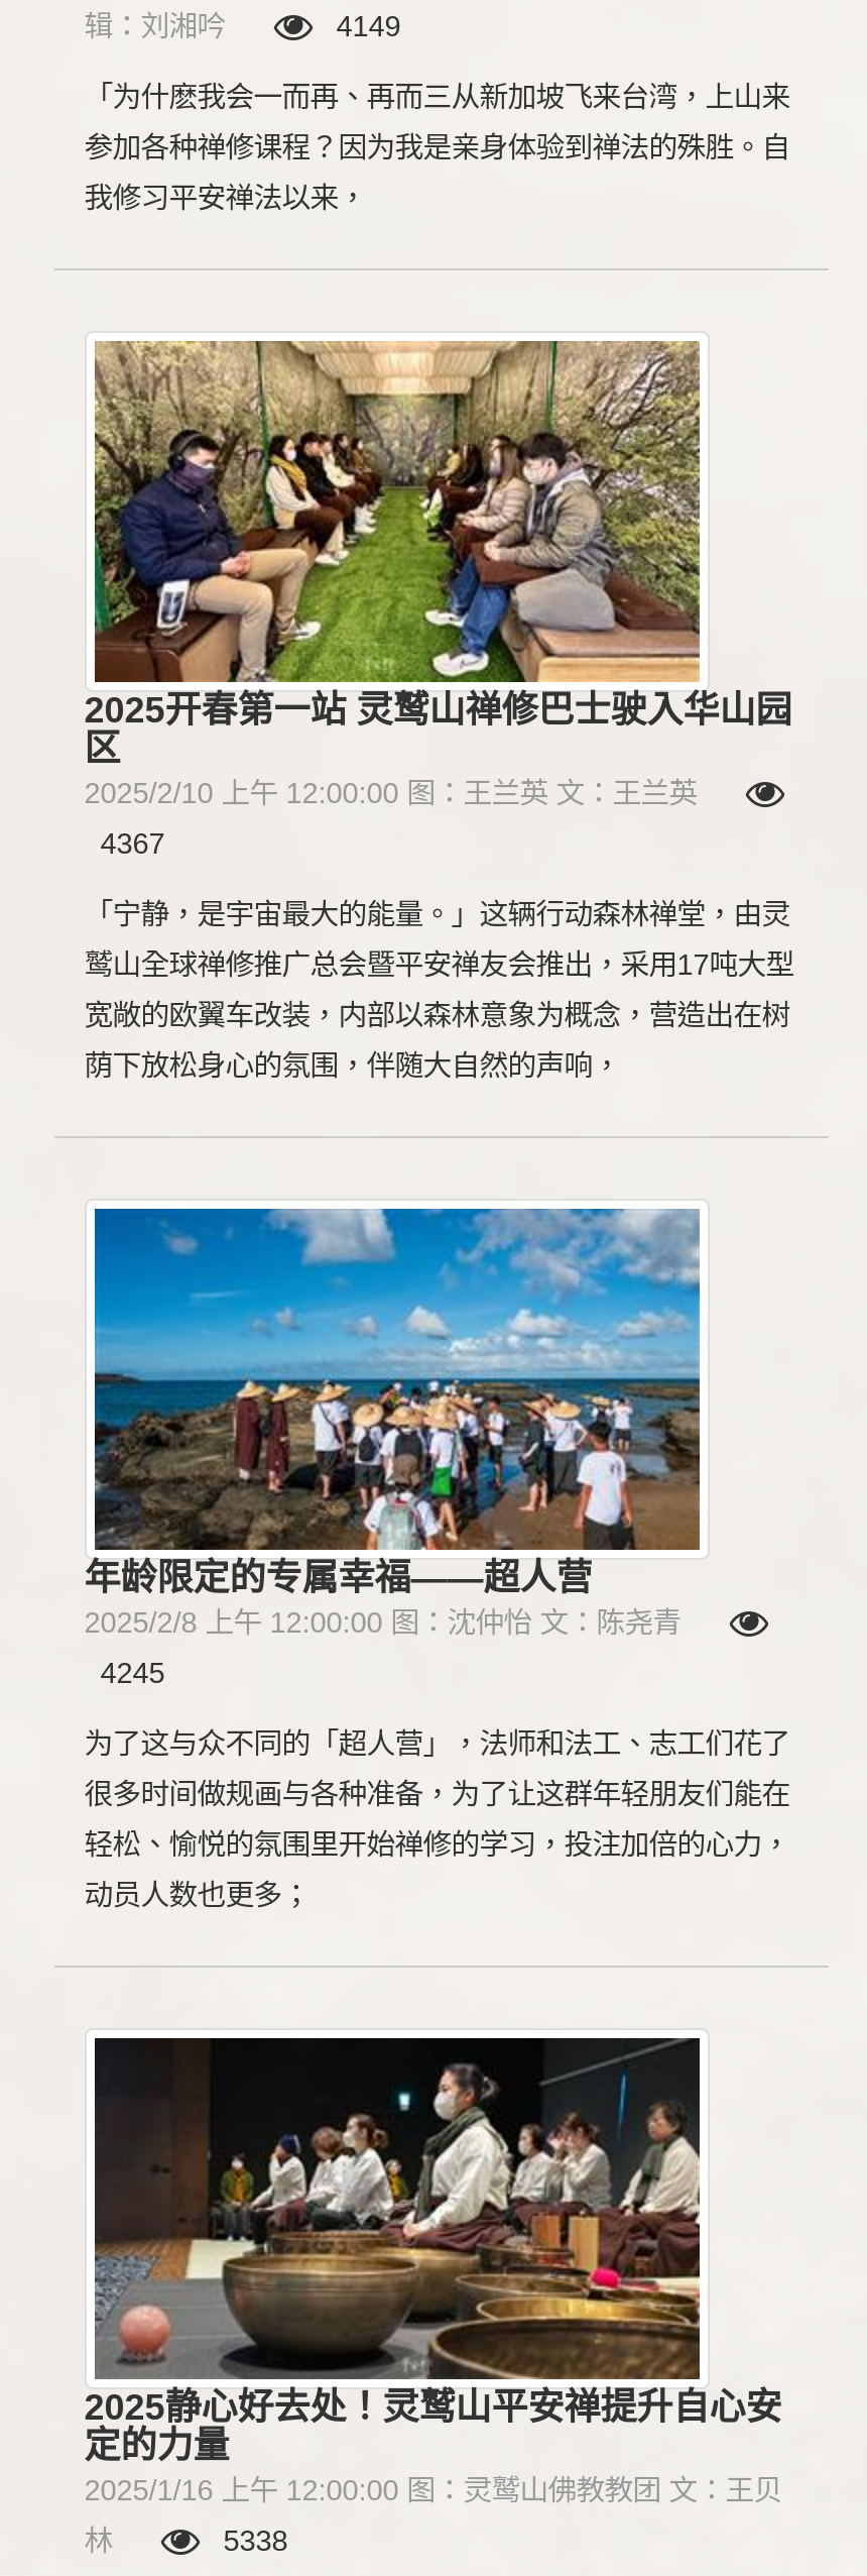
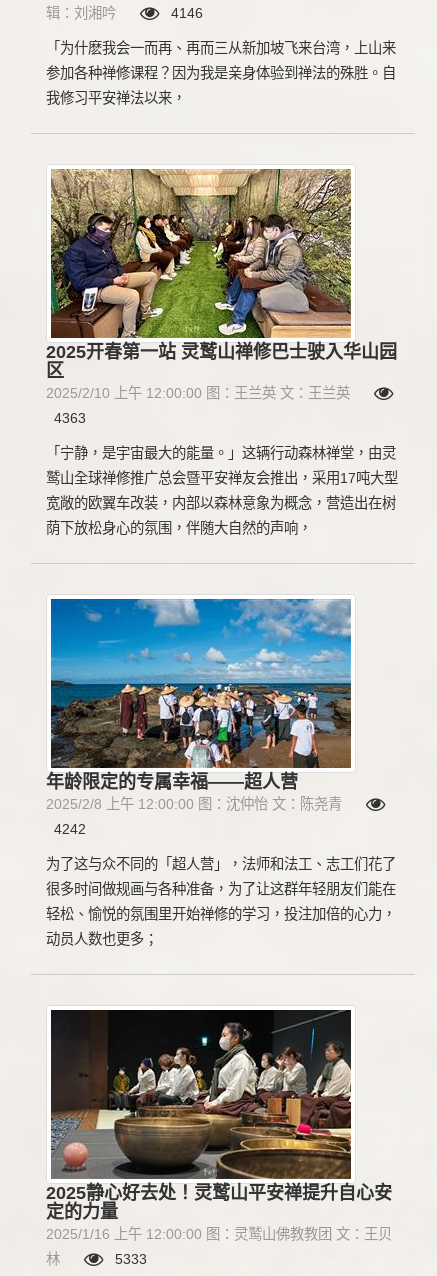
[312,10,401,42] 4149 -> [159,5,203,21] 4146
[84,827,165,859] 4367 -> [46,410,86,426] 4363
[84,1657,165,1689] 4245 -> [46,821,86,837] 4242
[199,2524,288,2557] 5338 -> [103,1251,147,1267] 5333

